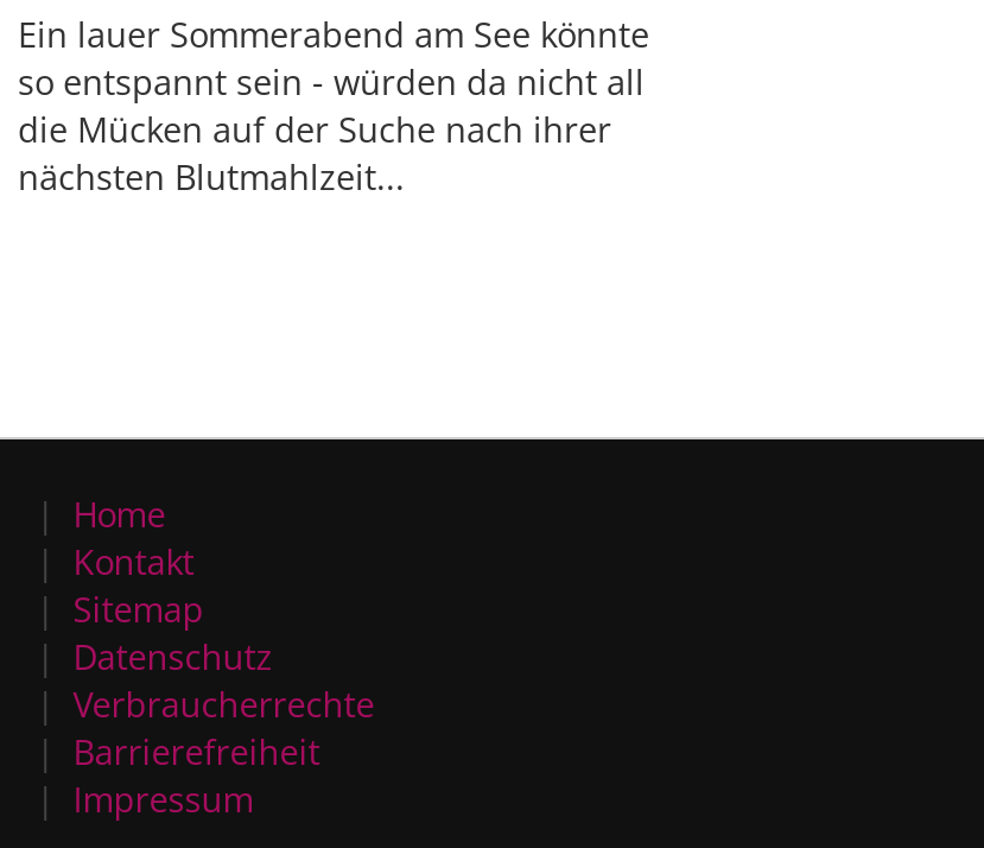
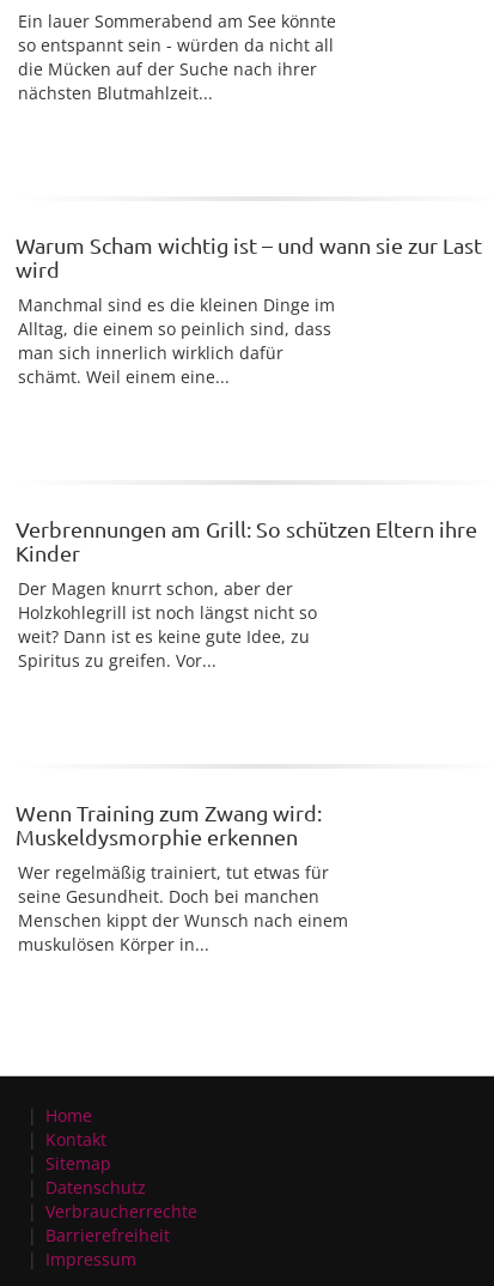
none -> [16,232,482,388] Warum Scham wichtig ist – und wann sie zur Last | wird | Manchmal sind es die kleinen Dinge im | Alltag, die einem so peinlich sind, dass | man sich innerlich wirklich dafür | schämt. Weil einem eine...
none -> [16,516,477,672] Verbrennungen am Grill: So schützen Eltern ihre | Kinder | Der Magen knurrt schon, aber der | Holzkohlegrill ist noch längst nicht so | weit? Dann ist es keine gute Idee, zu | Spiritus zu greifen. Vor...
none -> [16,800,348,955] Wenn Training zum Zwang wird: | Muskeldysmorphie erkennen | Wer regelmäßig trainiert, tut etwas für | seine Gesundheit. Doch bei manchen | Menschen kippt der Wunsch nach einem | muskulösen Körper in...

